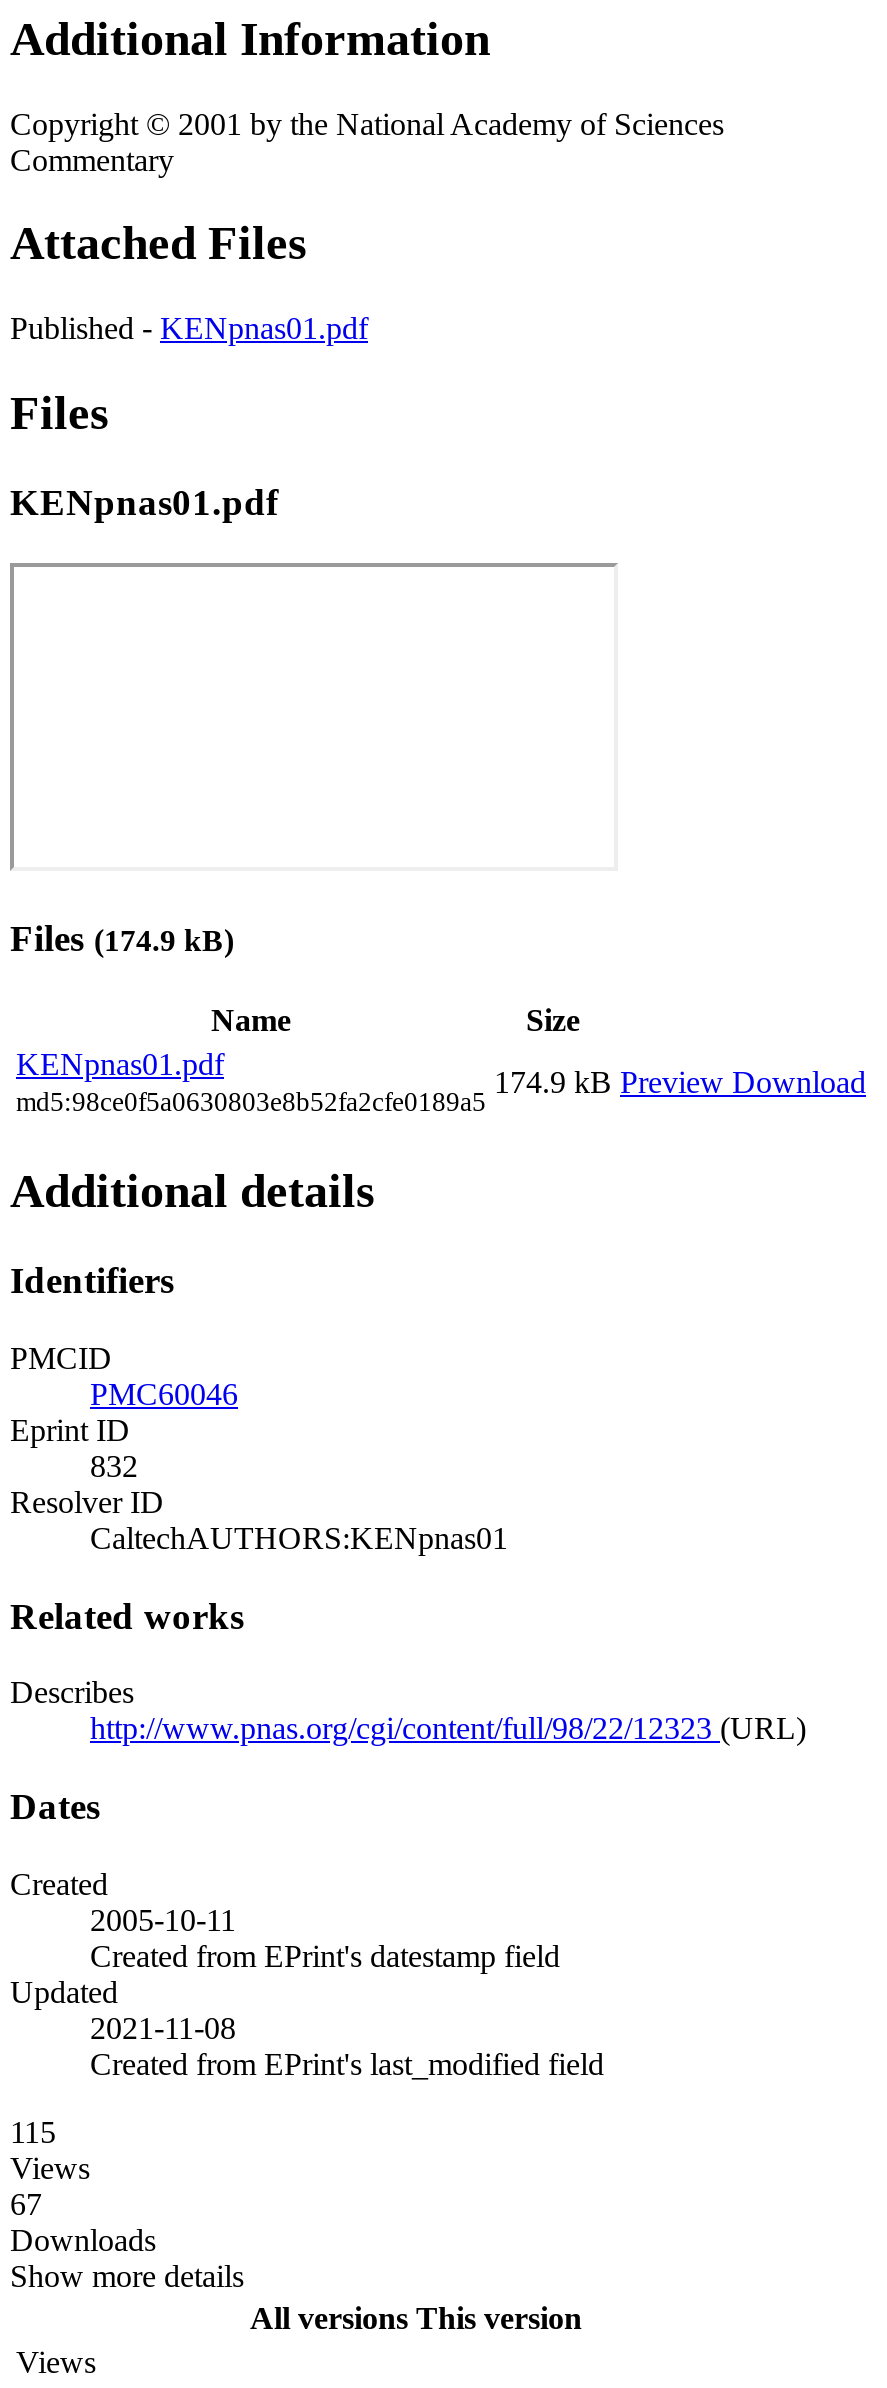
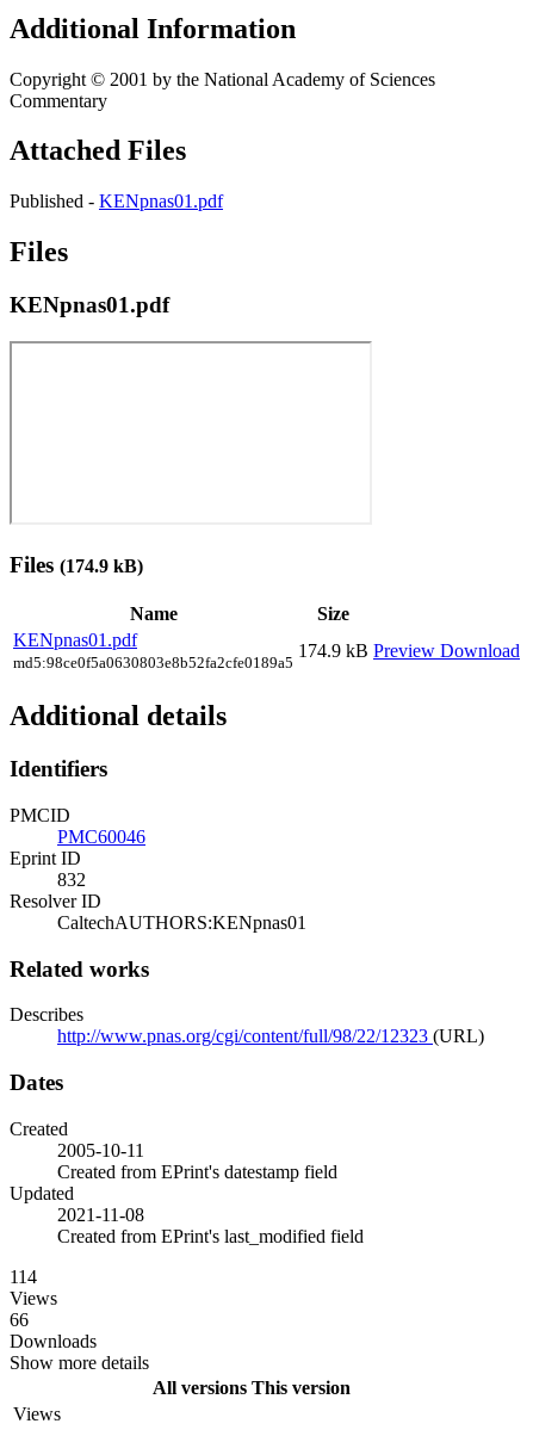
[10,2114,56,2148] 115 -> [10,1266,37,1287] 114
[10,2186,42,2220] 67 -> [10,1309,29,1329] 66

